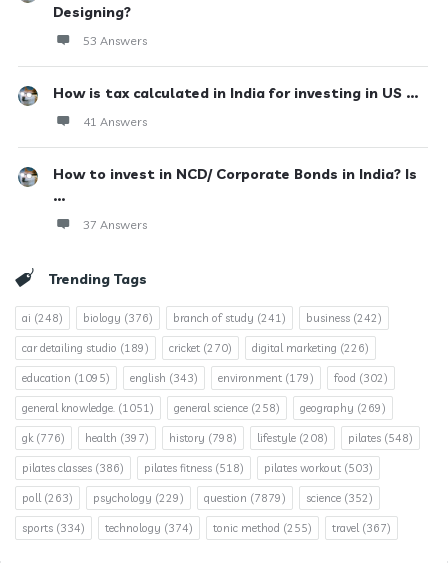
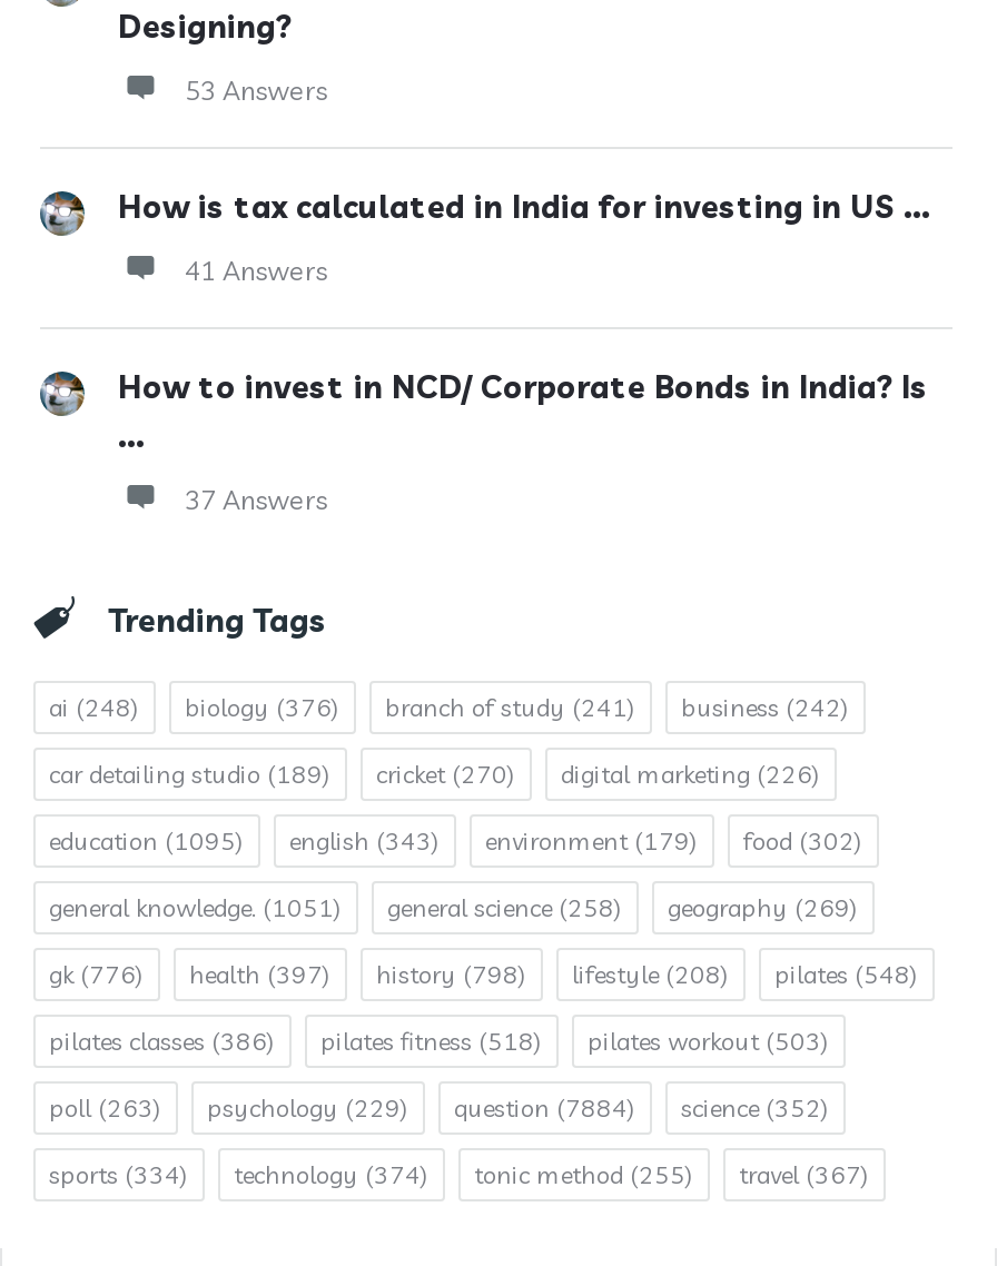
[22,491,373,505] poll (263) psychology (229) question (7879) science (352) -> [49,1092,830,1124] poll (263) psychology (229) question (7884) science (352)

